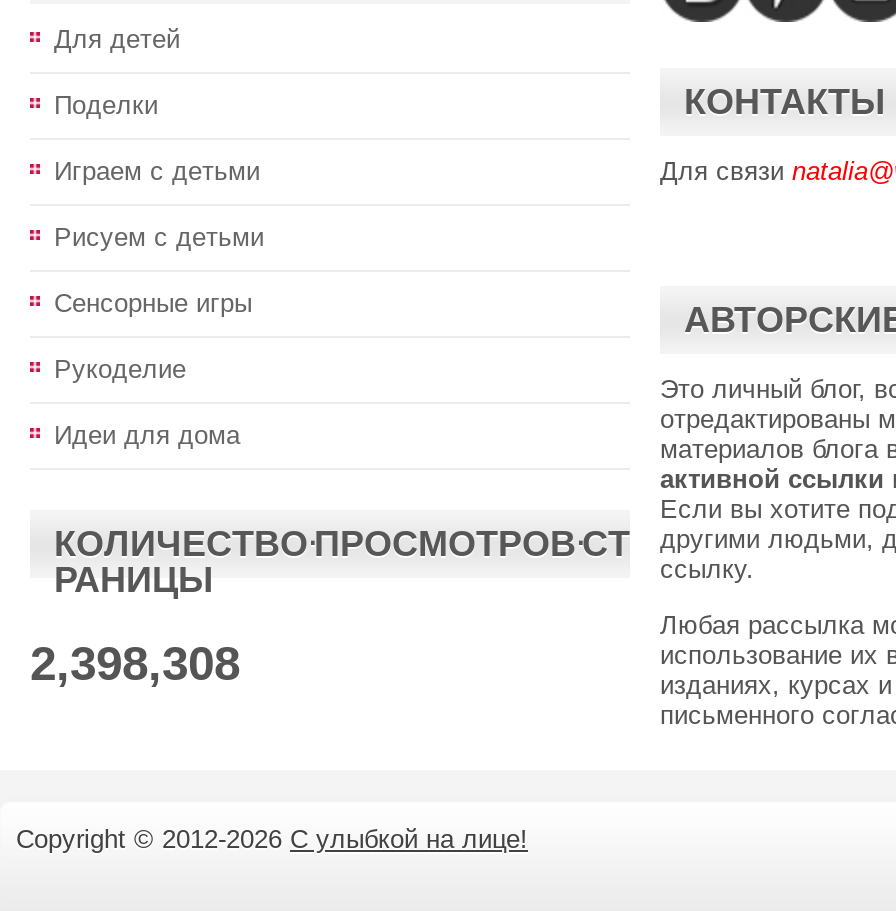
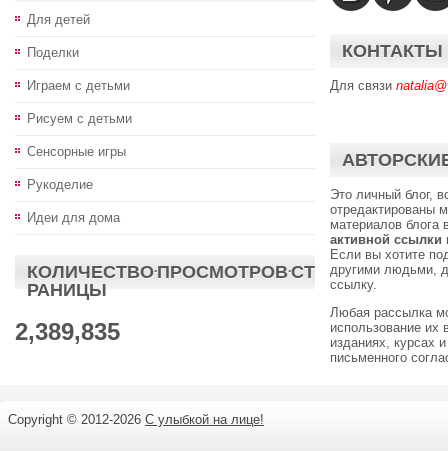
[30,636,240,690] 2,398,308 -> [15,318,120,345] 2,389,835

